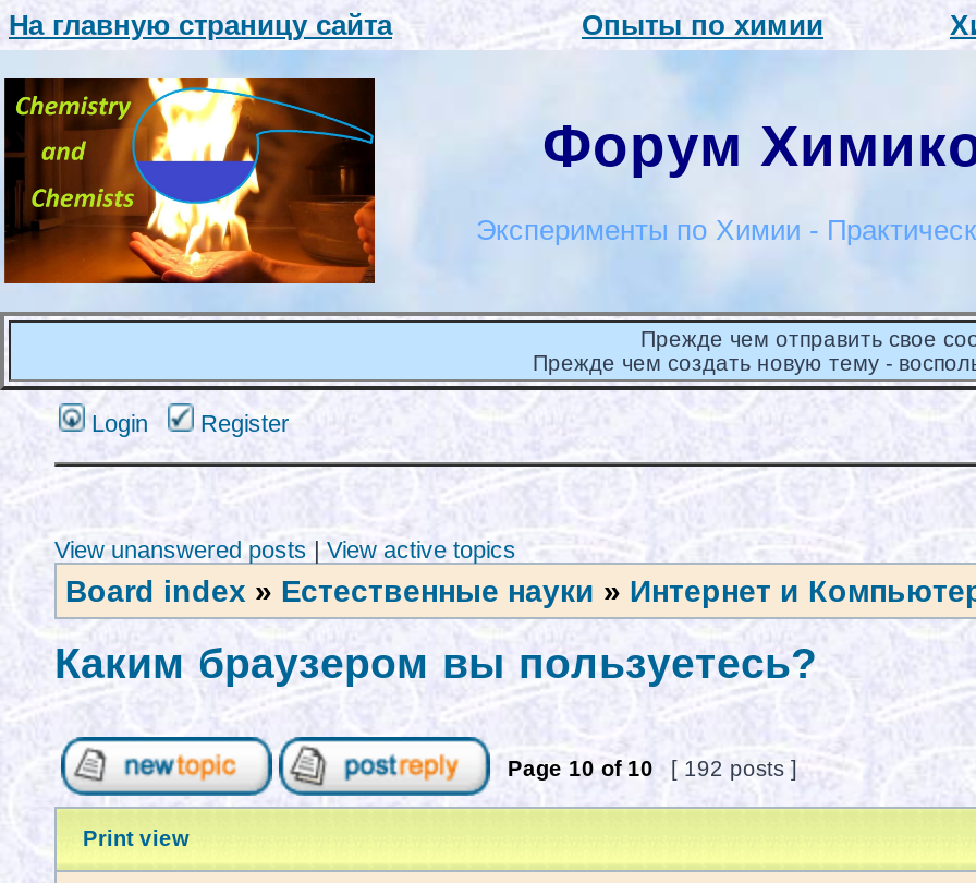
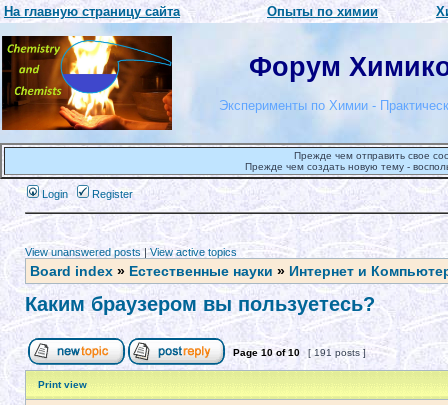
[501,757,804,781] Page 10 of 10 [ 192 posts ] -> [230,347,369,358] Page 10 of 10 [ 191 posts ]

